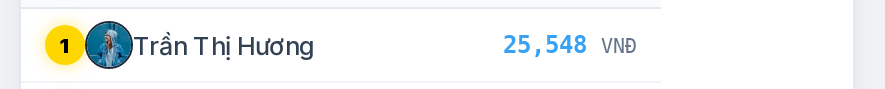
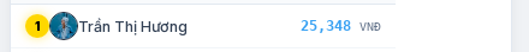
[503,30,637,58] 25,548 VNĐ -> [301,17,381,34] 25,348 VNĐ

